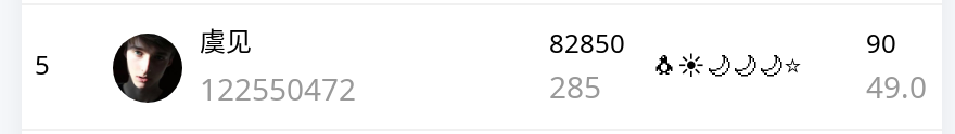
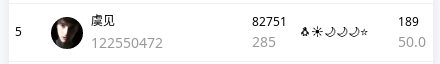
[549,25,625,62] 82850 -> [252,13,287,30] 82751
[866,25,896,62] 90 -> [398,13,419,30] 189
[866,66,927,107] 49.0 -> [398,32,426,51] 50.0

